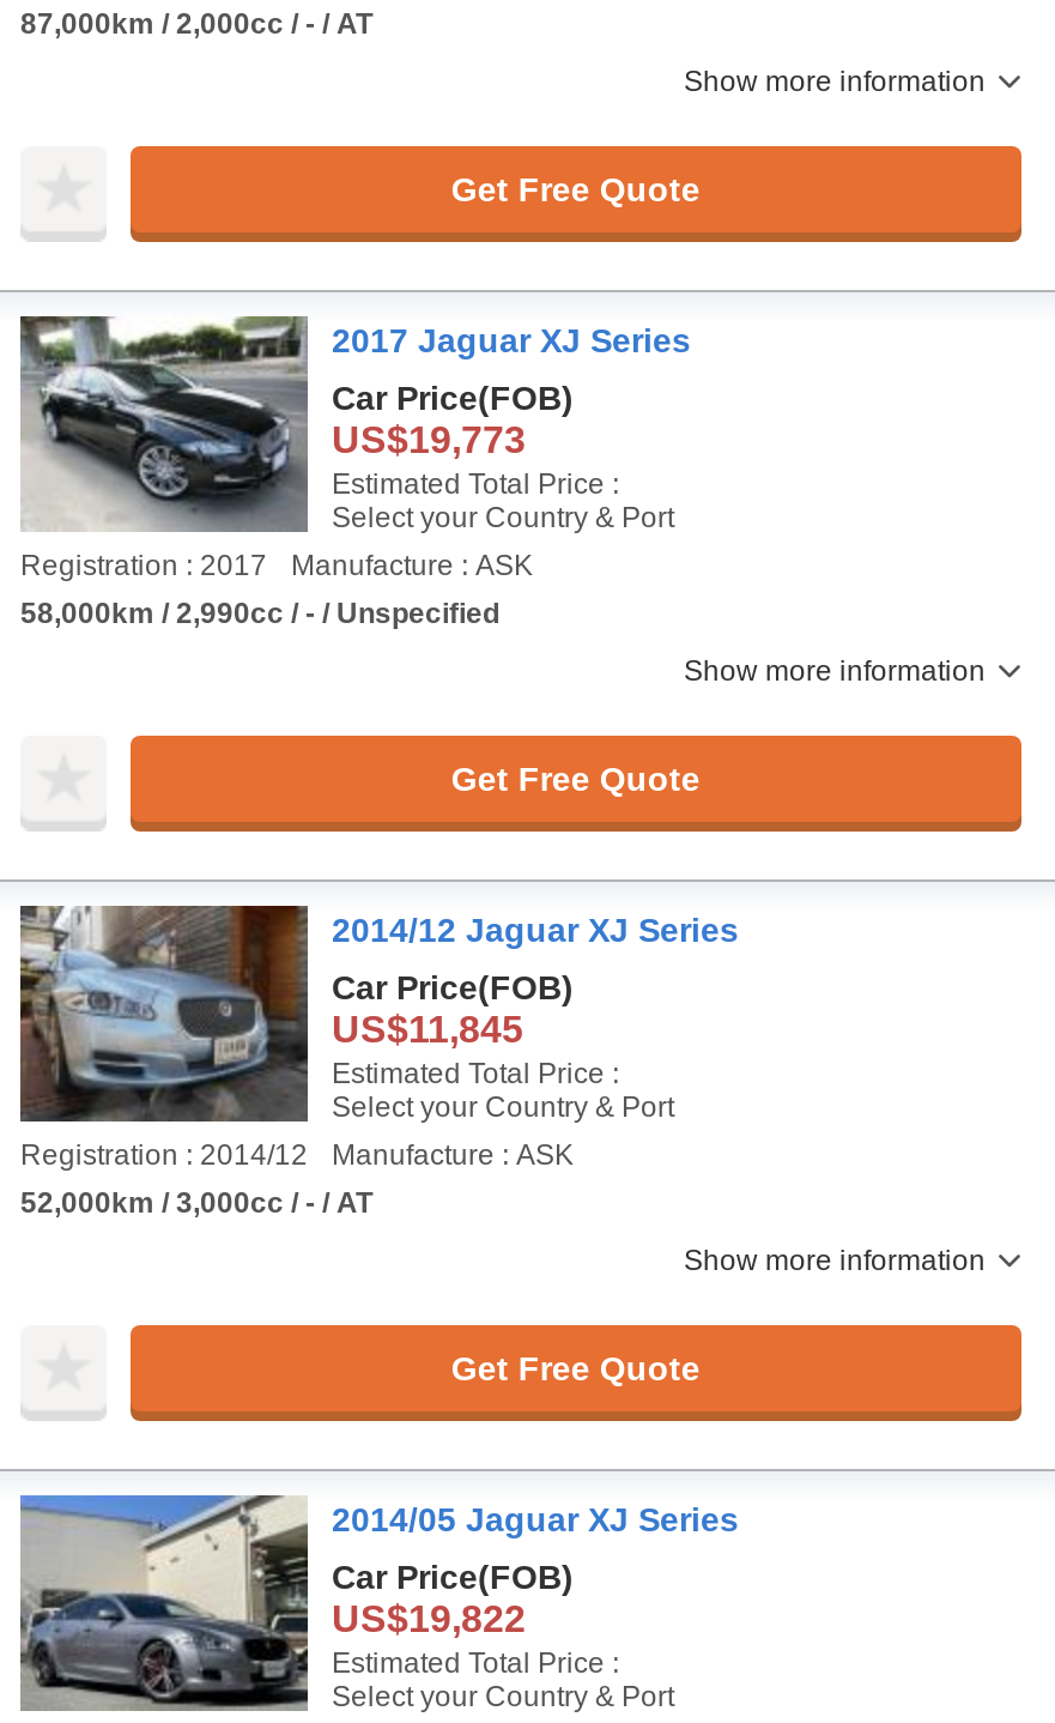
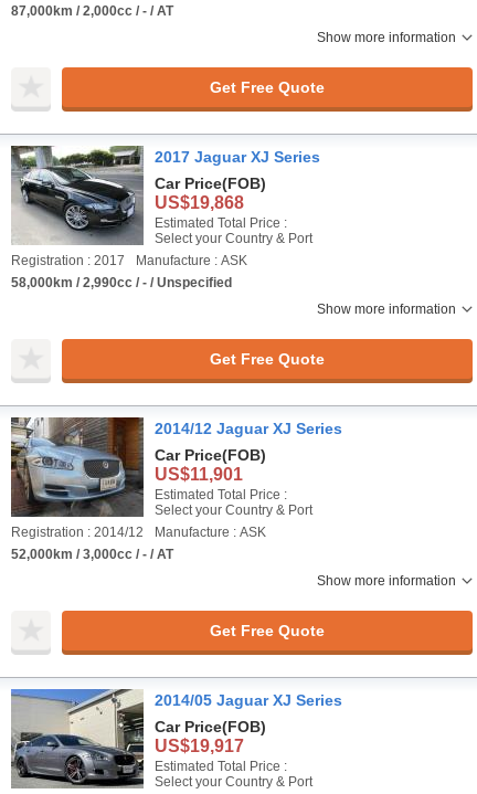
[332,419,526,460] US$19,773 -> [155,193,244,212] US$19,868
[332,1009,523,1050] US$11,845 -> [155,465,243,484] US$11,901
[332,1598,526,1639] US$19,822 -> [155,737,244,755] US$19,917

